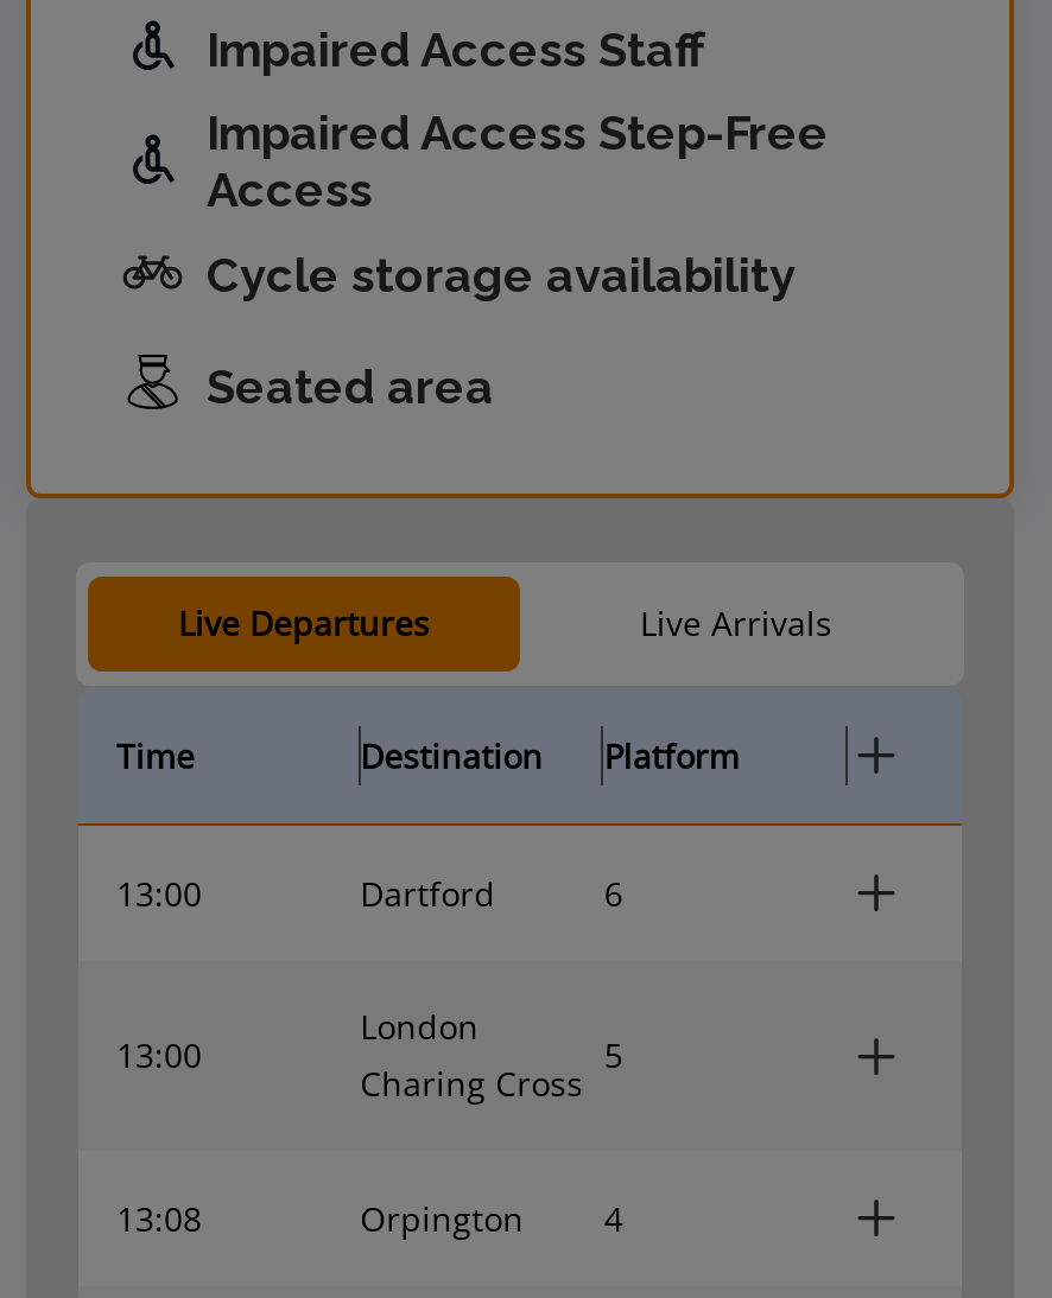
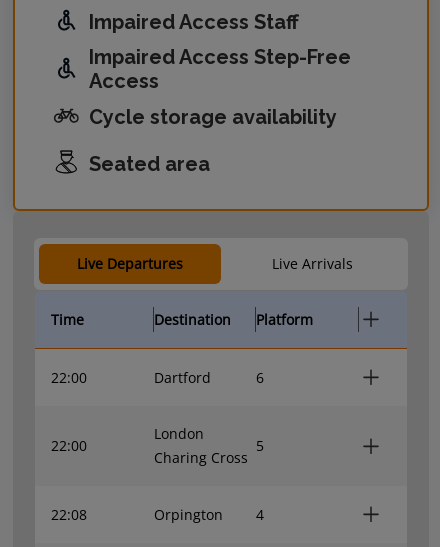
[116,870,202,915] 13:00 -> [51,367,87,386] 22:00
[116,1032,202,1077] 13:00 -> [51,436,87,455] 22:00
[116,1195,202,1240] 13:08 -> [51,504,87,523] 22:08

